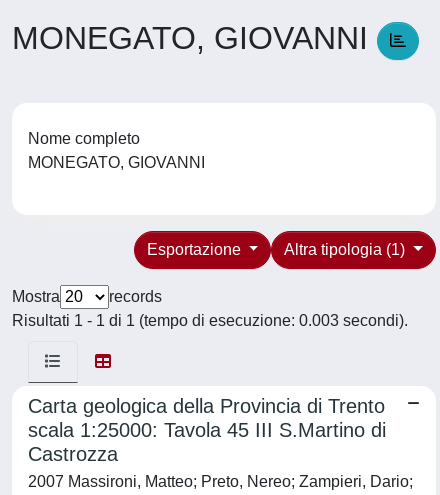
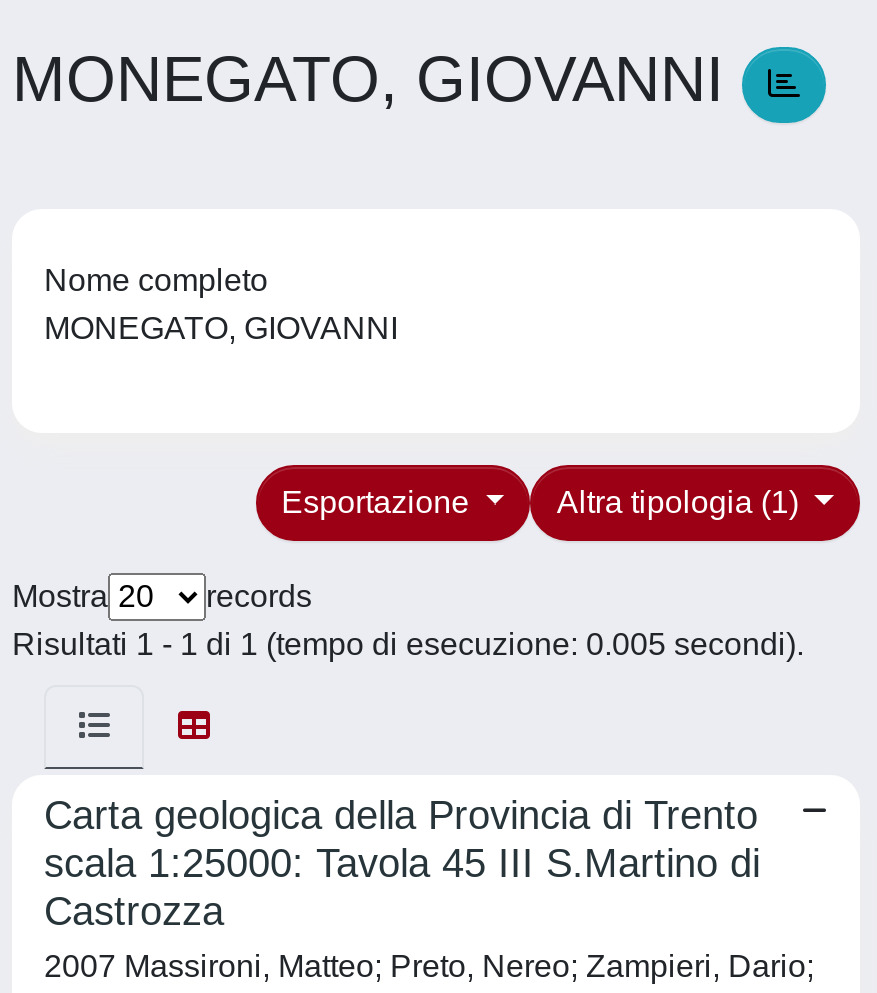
[12,312,408,329] Risultati 1 - 1 di 1 (tempo di esecuzione: 0.003 secondi). -> [12,627,804,661] Risultati 1 - 1 di 1 (tempo di esecuzione: 0.005 secondi).

